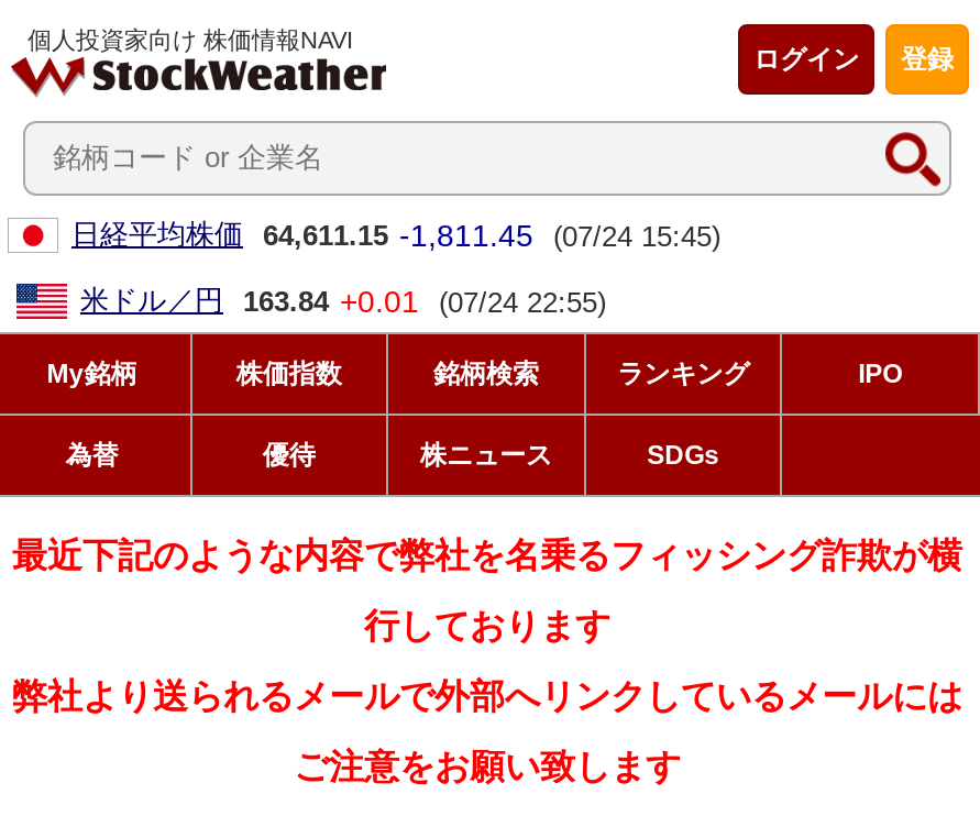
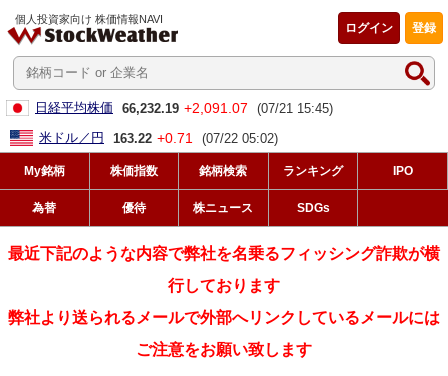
[71,217,720,252] 日経平均株価 64,611.15 -1,811.45 (07/24 15:45) -> [35,99,333,115] 日経平均株価 66,232.19 +2,091.07 (07/21 15:45)
[80,283,606,318] 米ドル／円 163.84 +0.01 (07/24 22:55) -> [39,129,278,145] 米ドル／円 163.22 +0.71 (07/22 05:02)

